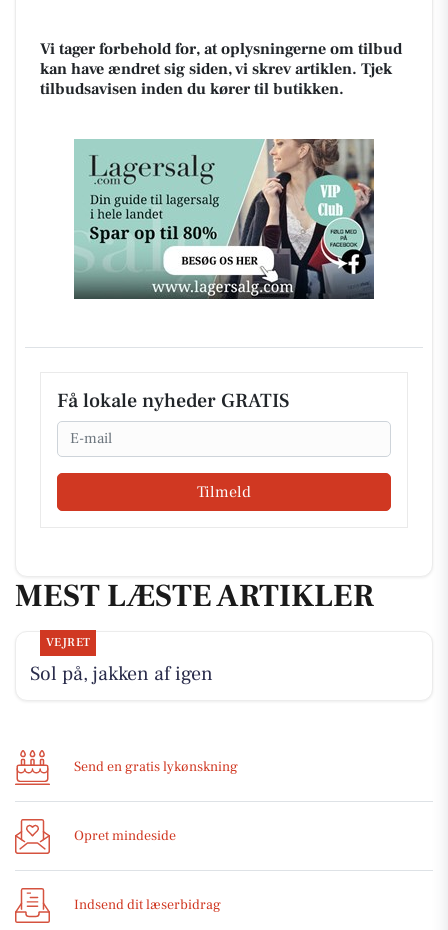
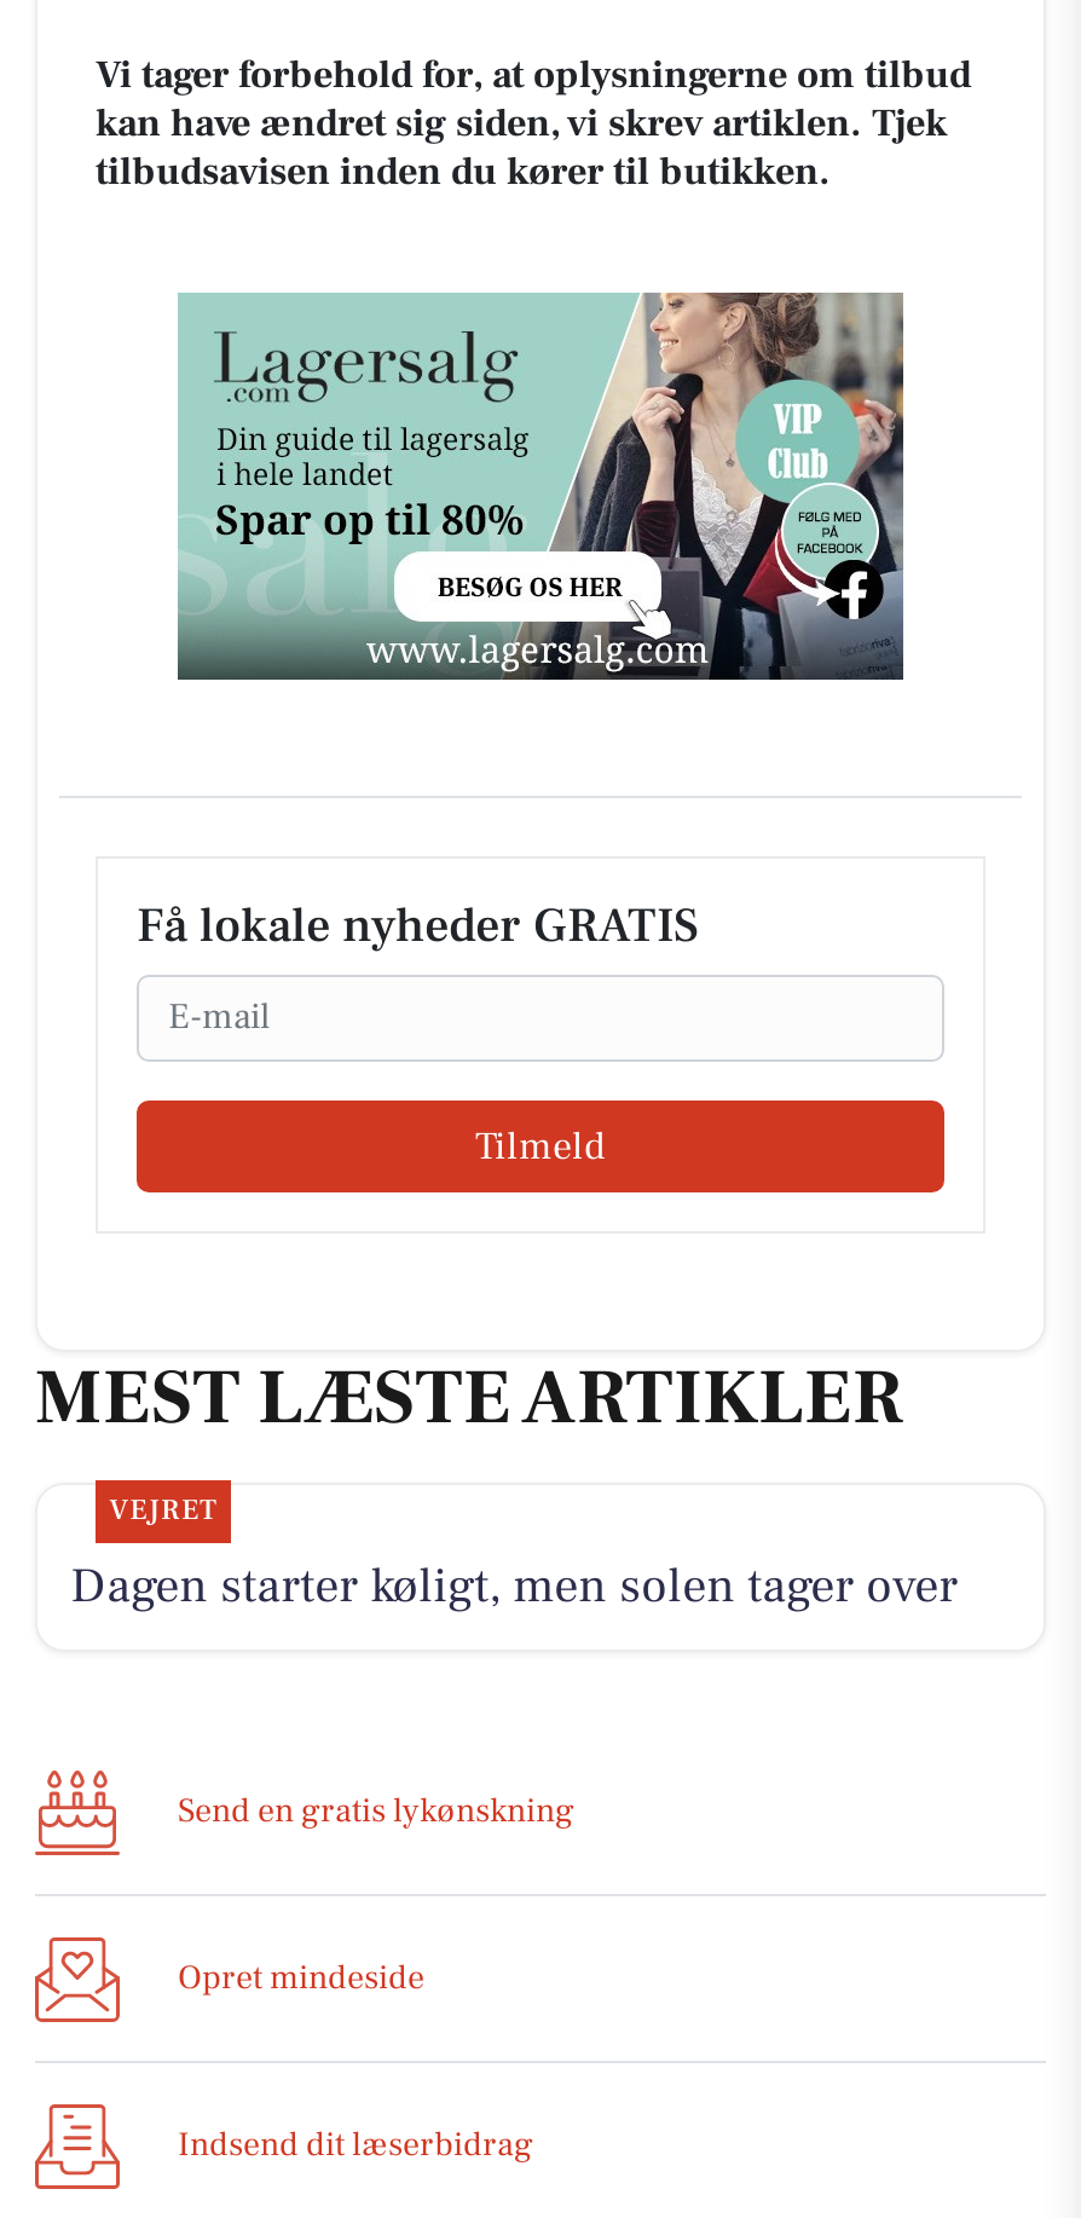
[30,661,213,687] Sol på, jakken af igen -> [70,1555,958,1617] Dagen starter køligt, men solen tager over

